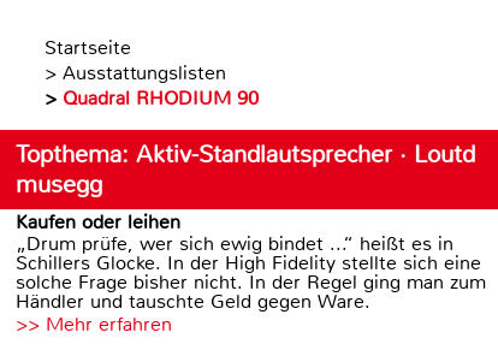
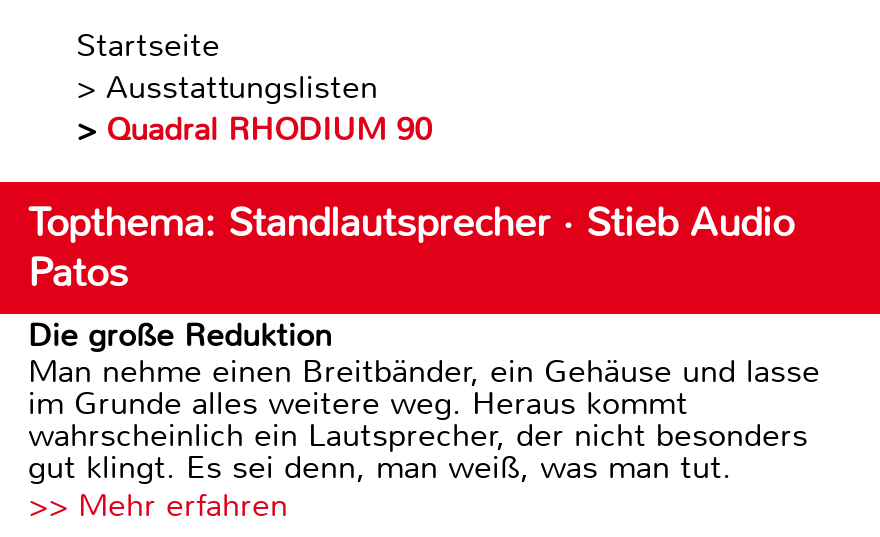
[16,140,486,314] Topthema: Aktiv-Standlautsprecher · Loutd | musegg | Kaufen oder leihen | „Drum prüfe, wer sich ewig bindet ...“ heißt es in | Schillers Glocke. In der High Fidelity stellte sich eine | solche Frage bisher nicht. In der Regel ging man zum | Händler und tauschte Geld gegen Ware. -> [28,198,820,488] Topthema: Standlautsprecher · Stieb Audio | Patos | Die große Reduktion | Man nehme einen Breitbänder, ein Gehäuse und lasse | im Grunde alles weitere weg. Heraus kommt | wahrscheinlich ein Lautsprecher, der nicht besonders | gut klingt. Es sei denn, man weiß, was man tut.

